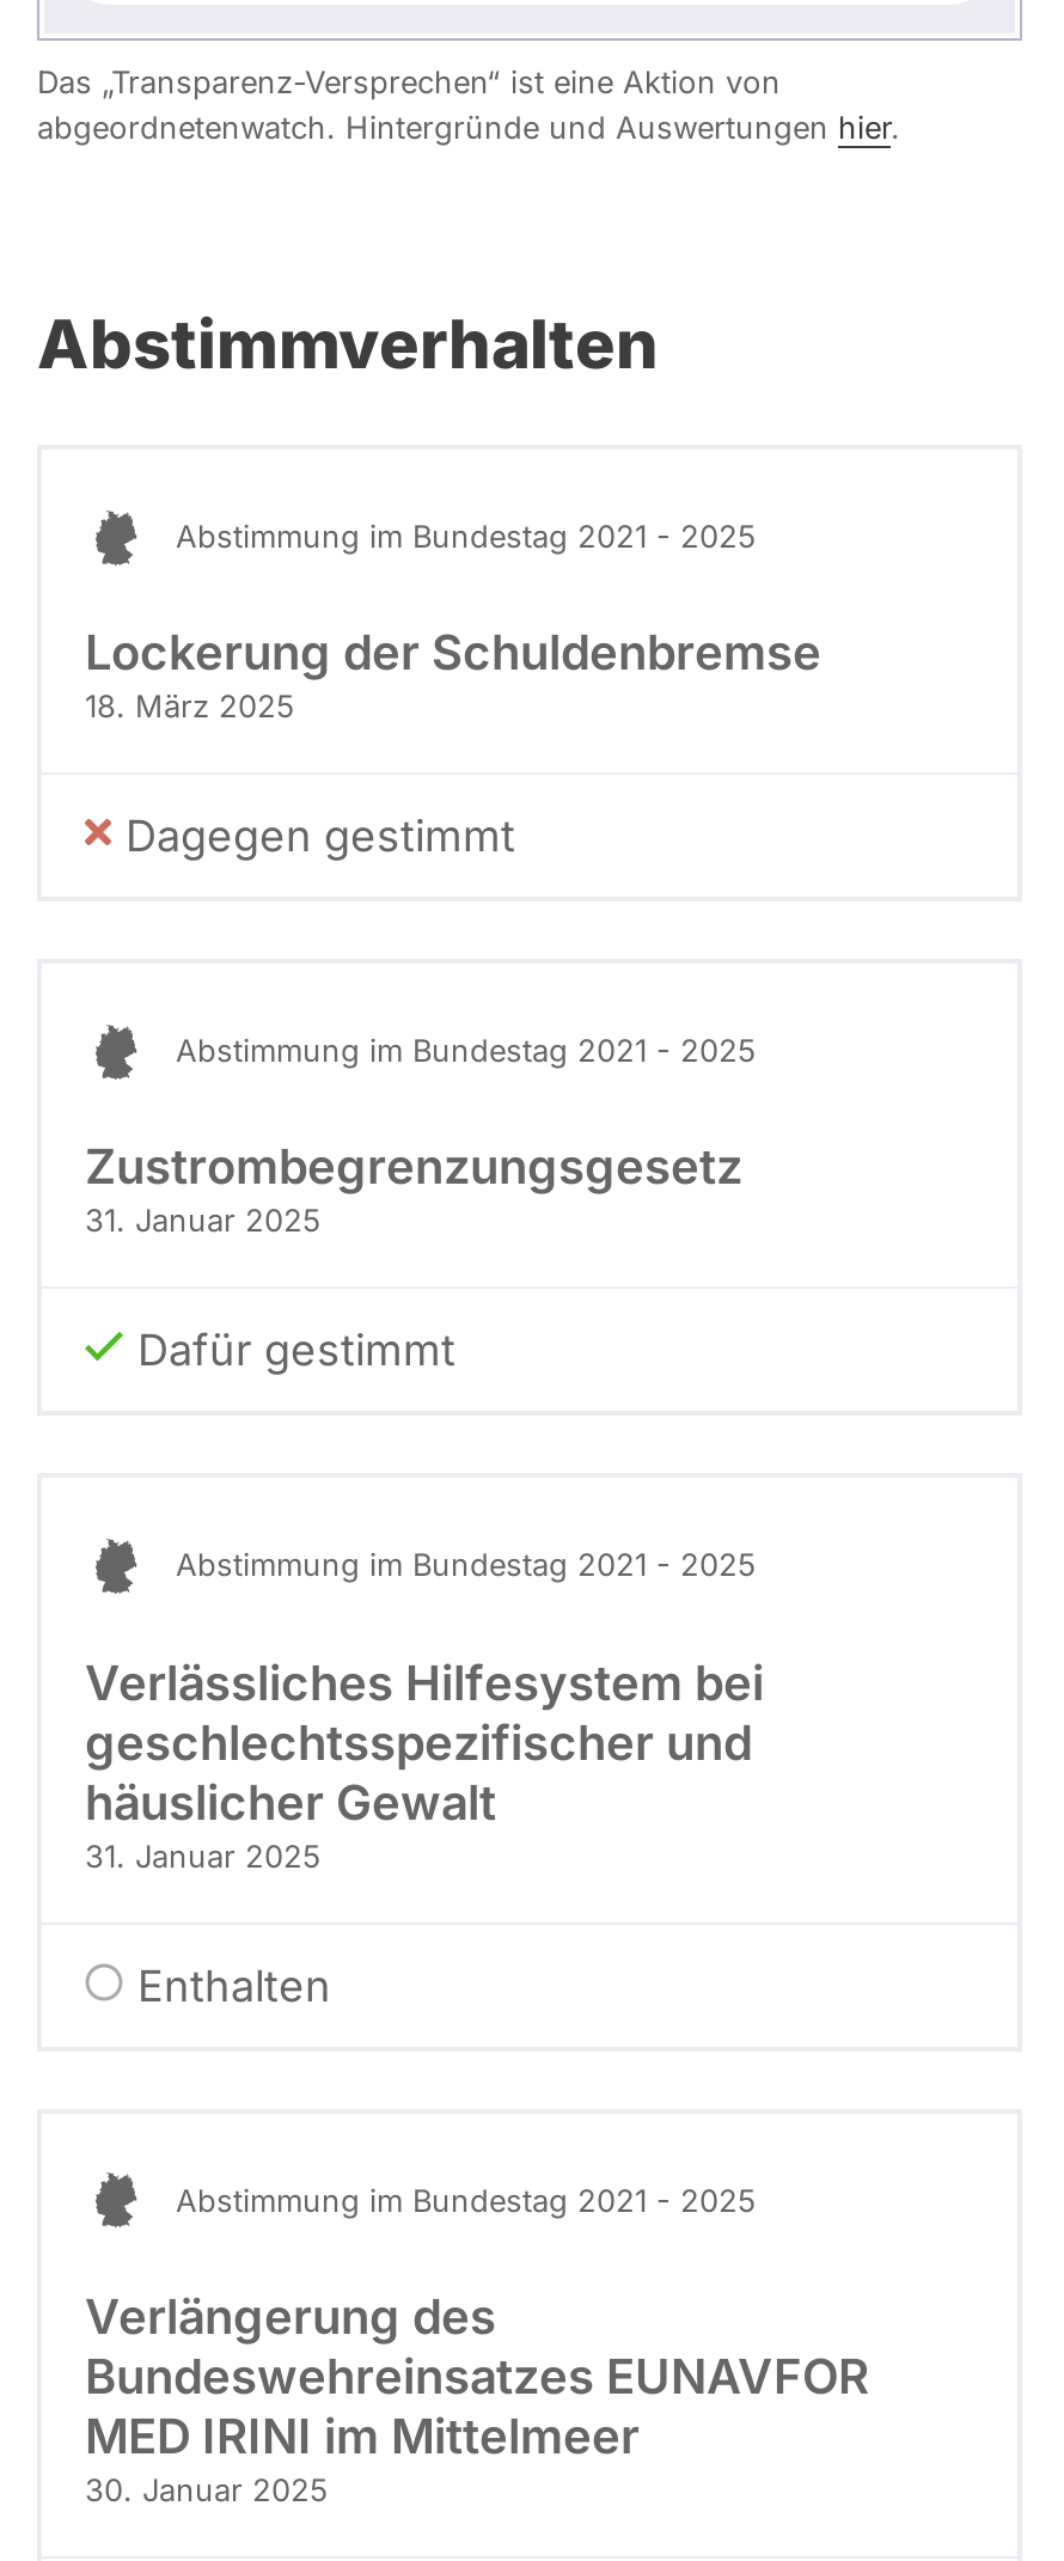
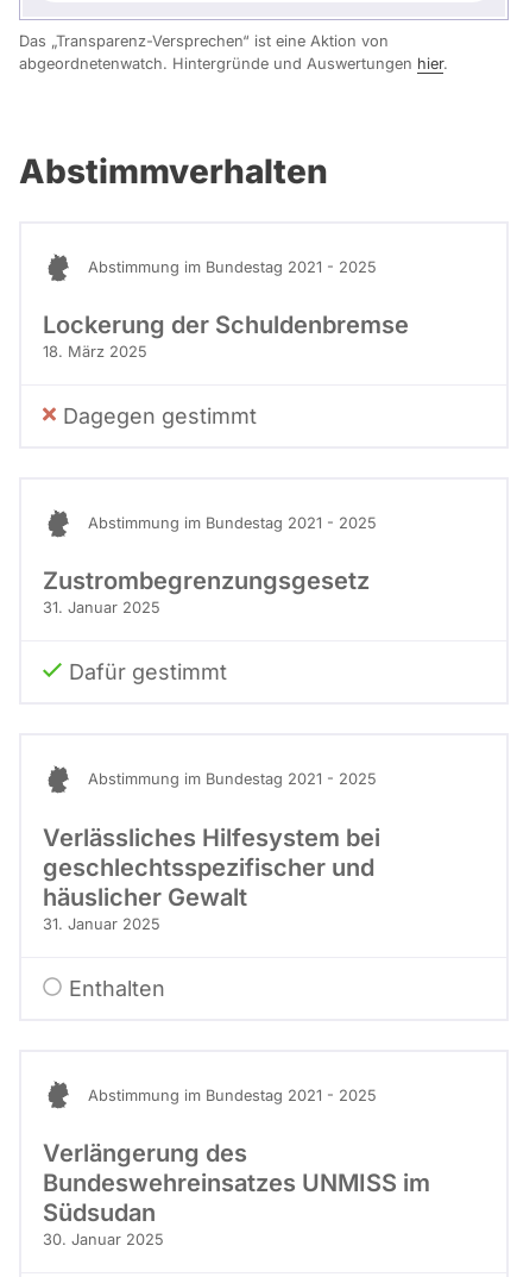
[85,2347,869,2465] Bundeswehreinsatzes EUNAVFOR | MED IRINI im Mittelmeer -> [43,1168,430,1227] Bundeswehreinsatzes UNMISS im | Südsudan

